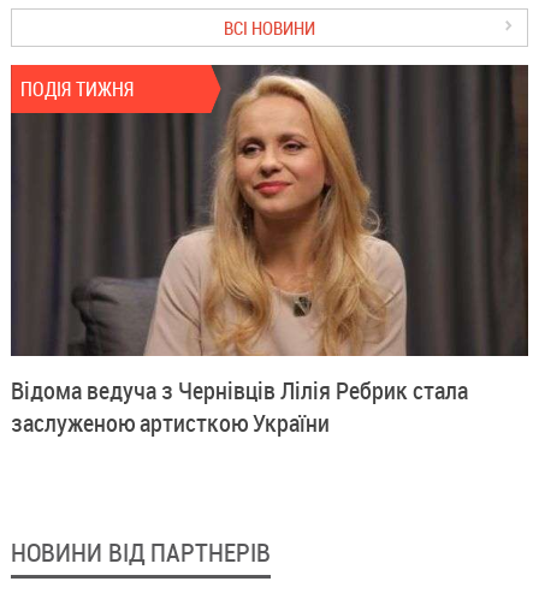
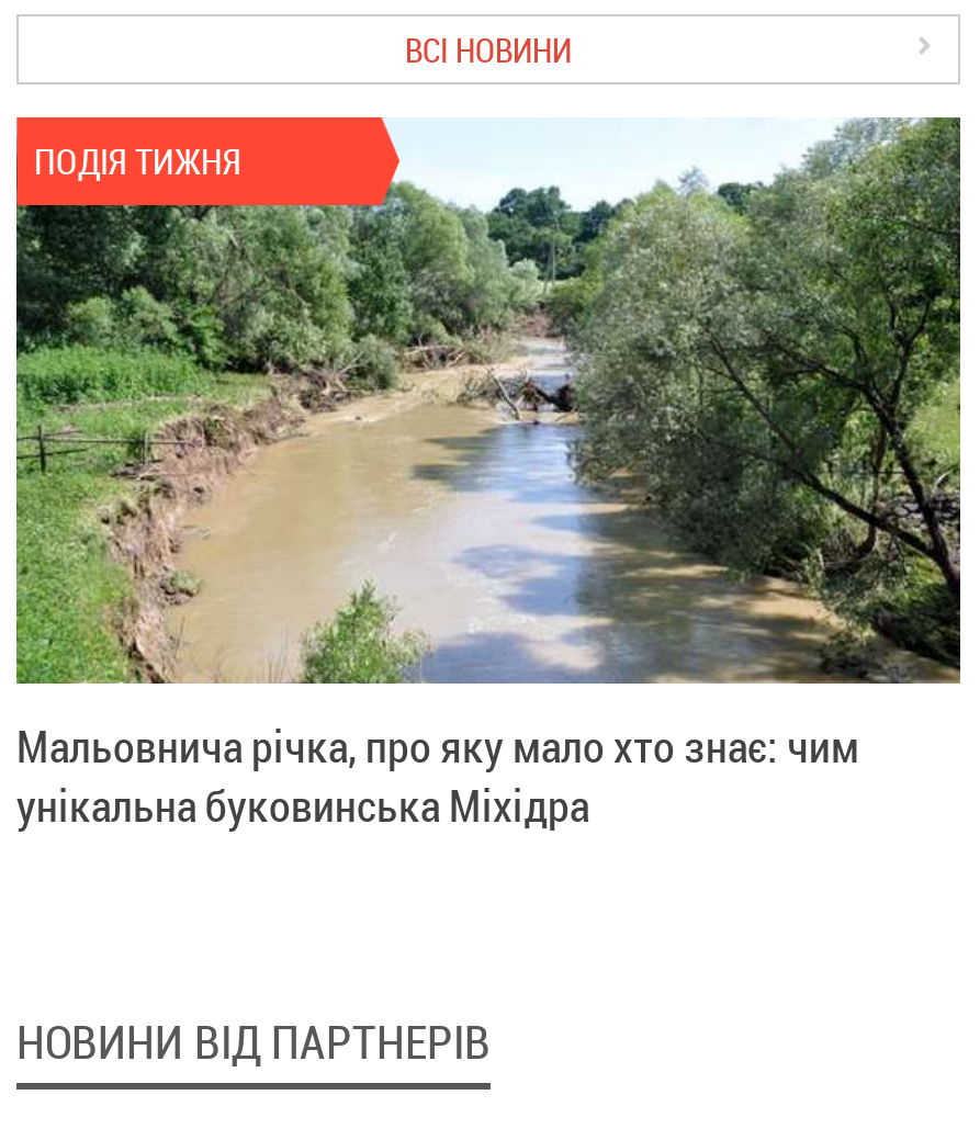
[10,64,529,439] [image] | Відома ведуча з Чернівців Лілія Ребрик стала | заслуженою артисткою України -> [14,117,962,835] [image] | Мальовнича річка, про яку мало хто знає: чим | унікальна буковинська Міхідра

